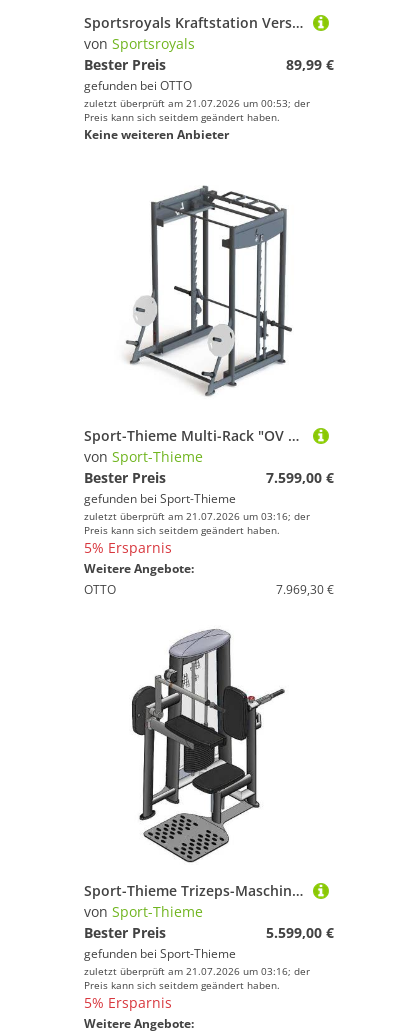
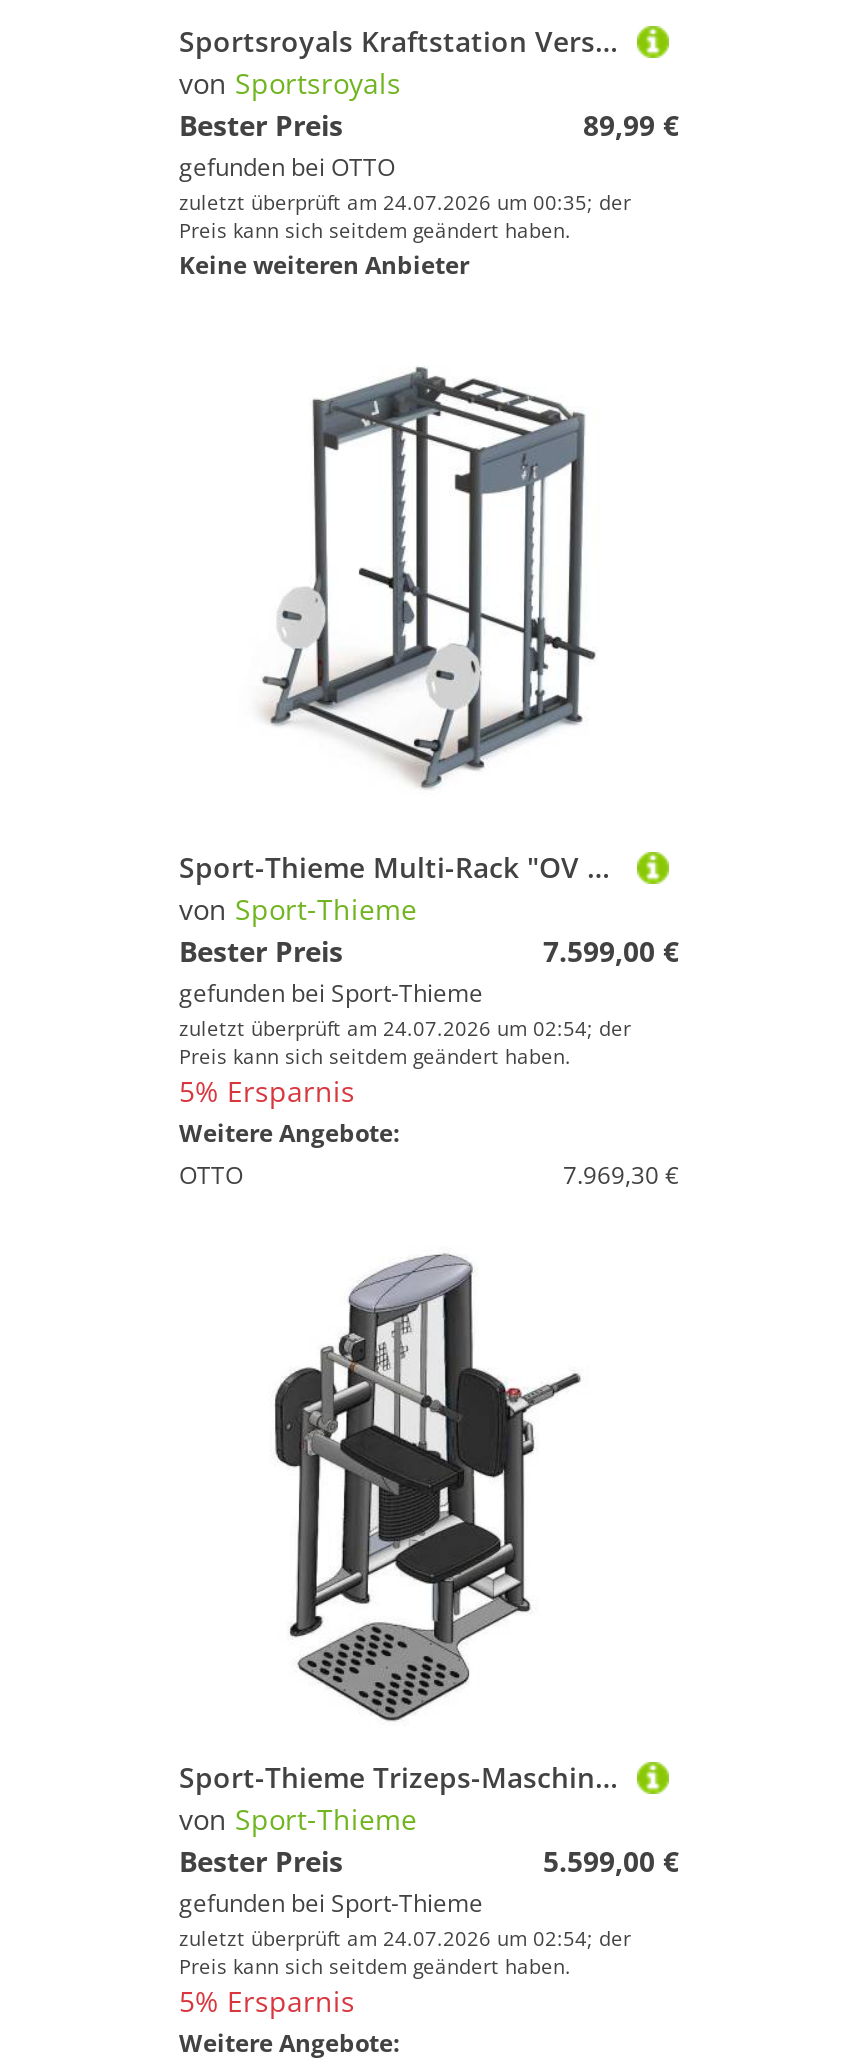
[84,96,310,110] zuletzt überprüft am 21.07.2026 um 00:53; der -> [179,188,631,216] zuletzt überprüft am 24.07.2026 um 00:35; der
[84,509,310,523] zuletzt überprüft am 21.07.2026 um 03:16; der -> [179,1014,631,1042] zuletzt überprüft am 24.07.2026 um 02:54; der
[84,964,310,978] zuletzt überprüft am 21.07.2026 um 03:16; der -> [179,1924,631,1952] zuletzt überprüft am 24.07.2026 um 02:54; der

